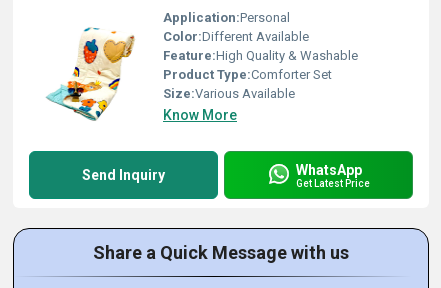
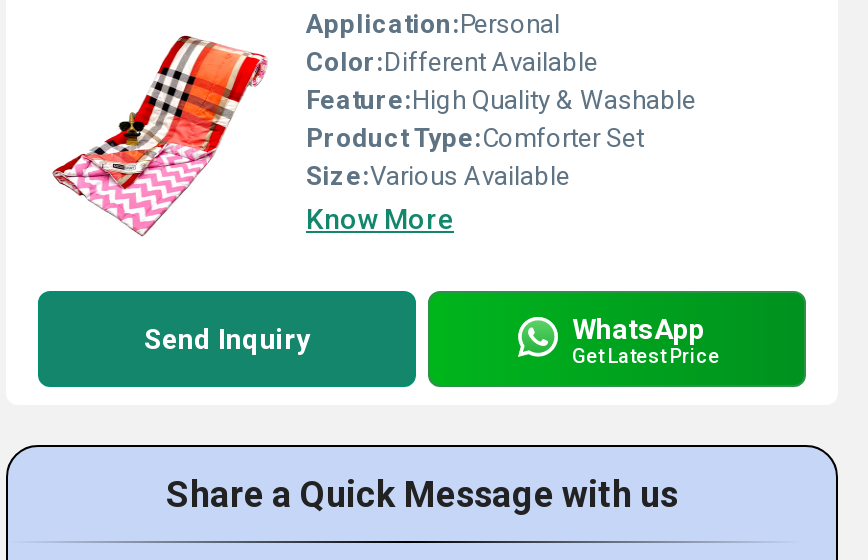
[37,23,143,122] [image] -> [52,33,268,237] [image]

